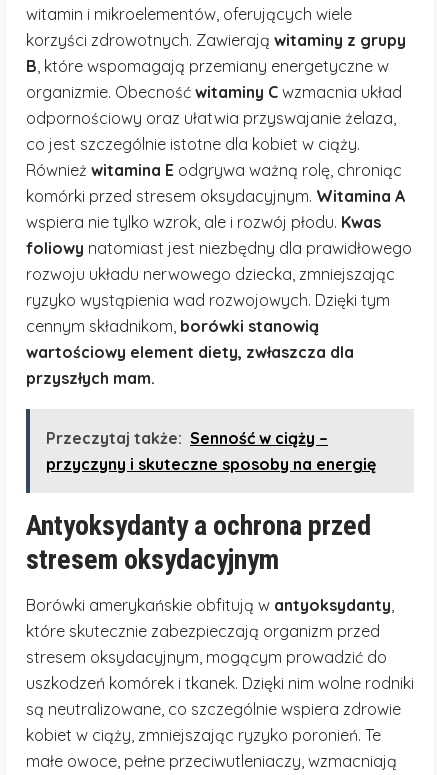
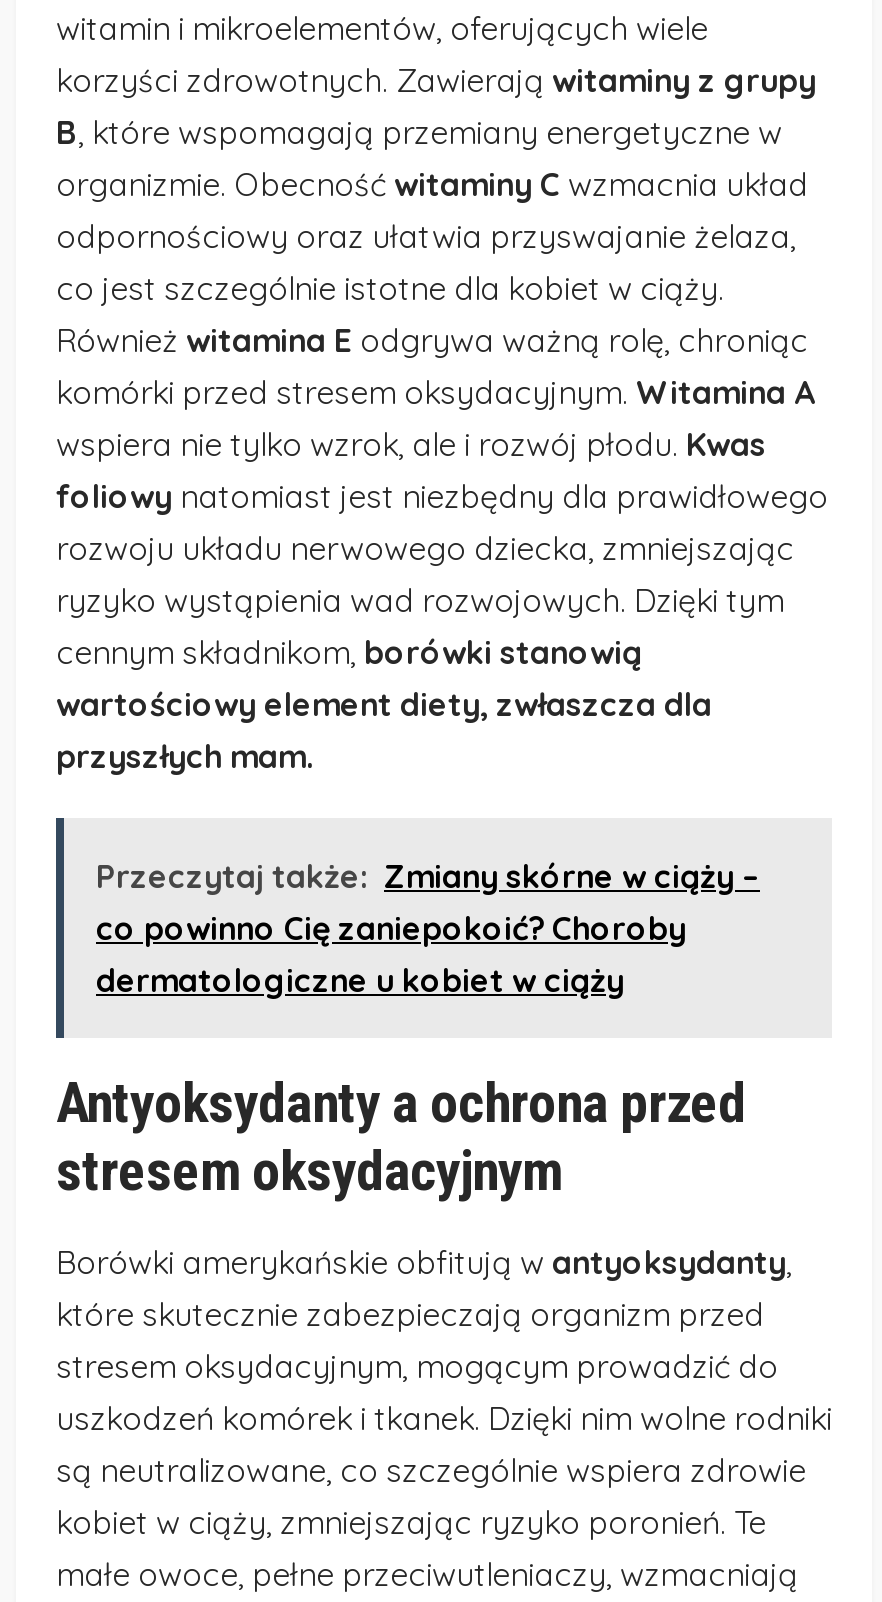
[46,428,376,474] Przeczytaj także: Senność w ciąży – | przyczyny i skuteczne sposoby na energię -> [96,857,760,1001] Przeczytaj także: Zmiany skórne w ciąży – | co powinno Cię zaniepokoić? Choroby | dermatologiczne u kobiet w ciąży

